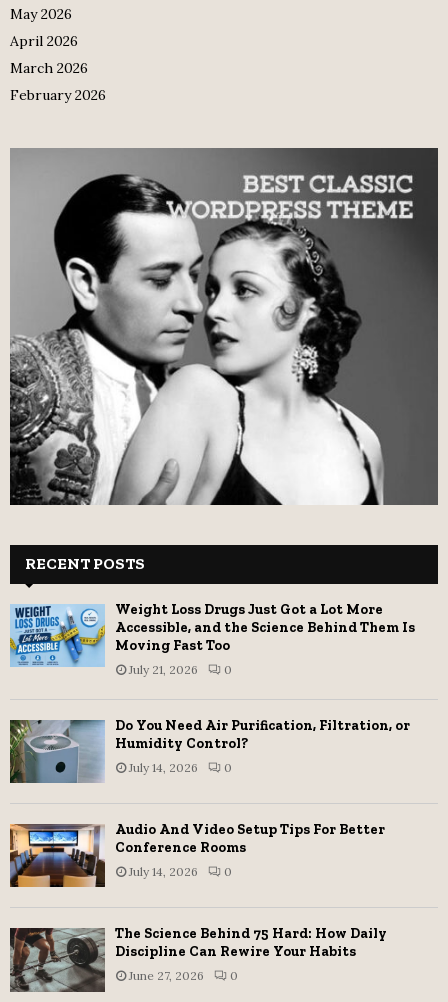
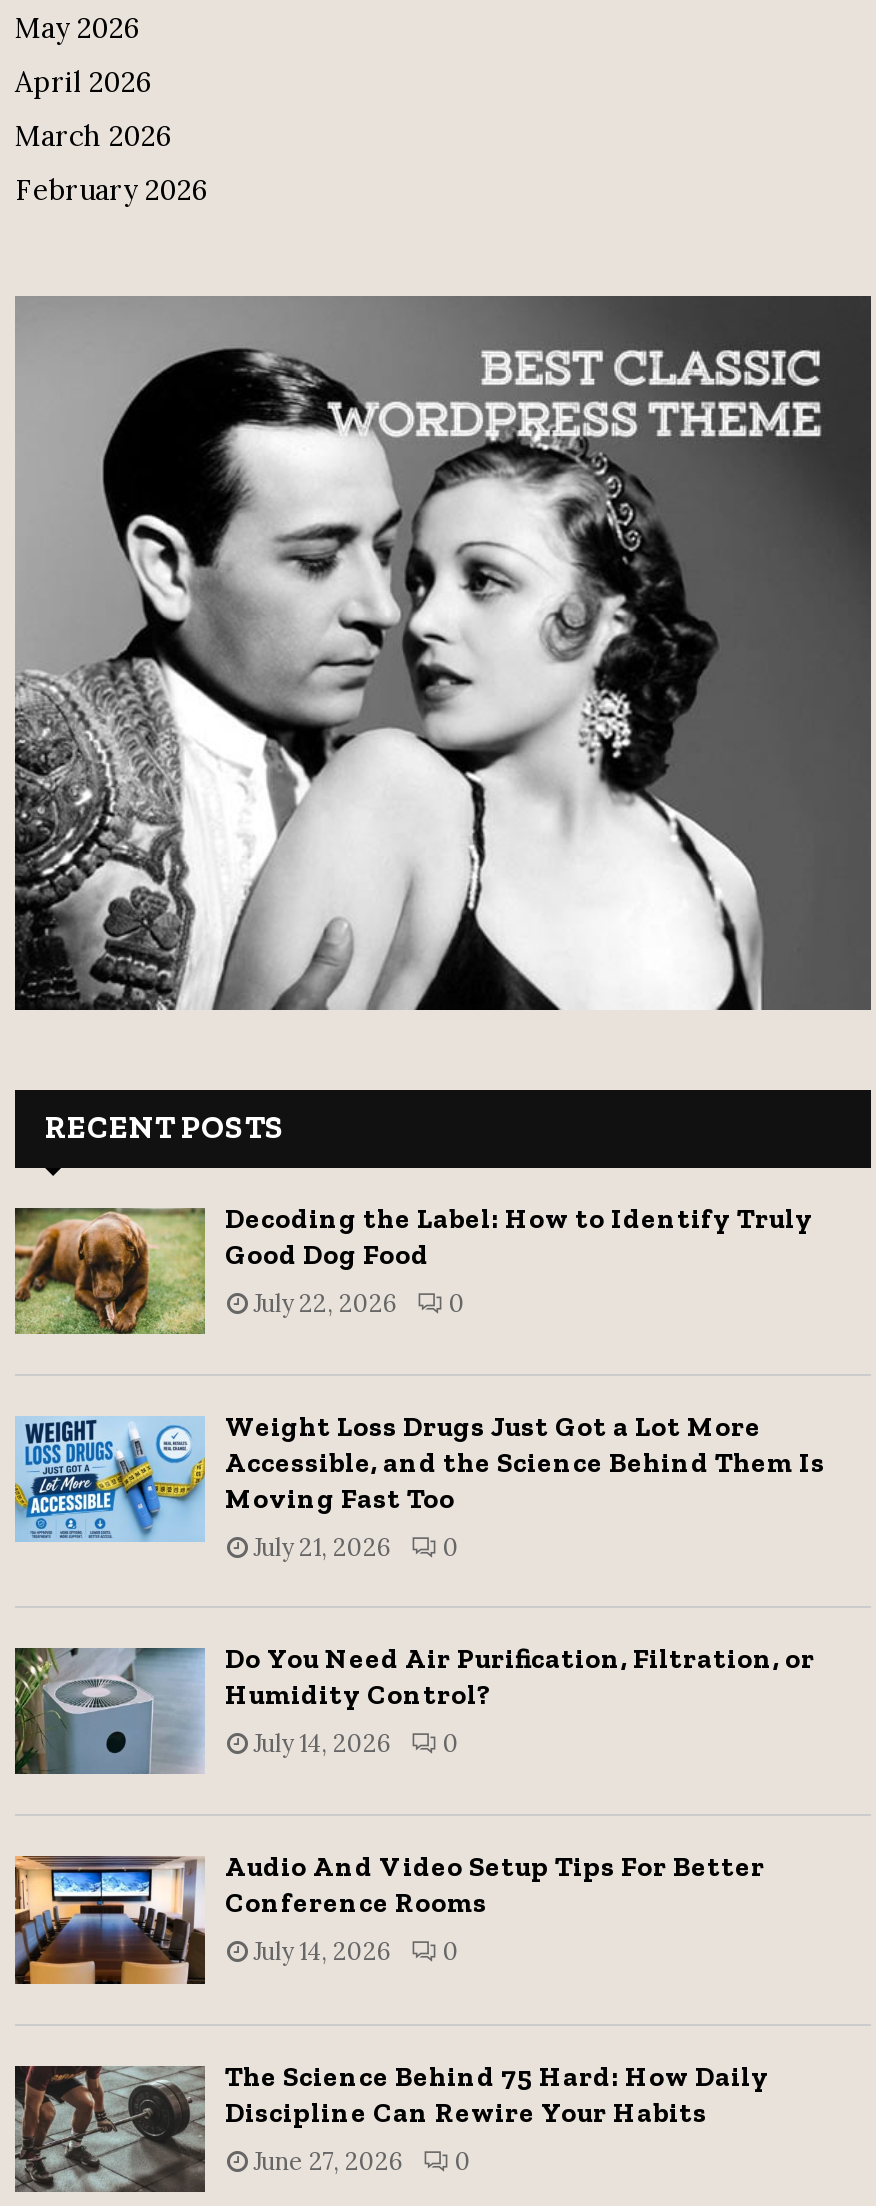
none -> [13,1201,813,1336] [image] | Decoding the Label: How to Identify Truly | Good Dog Food | July 22, 2026 | 0

